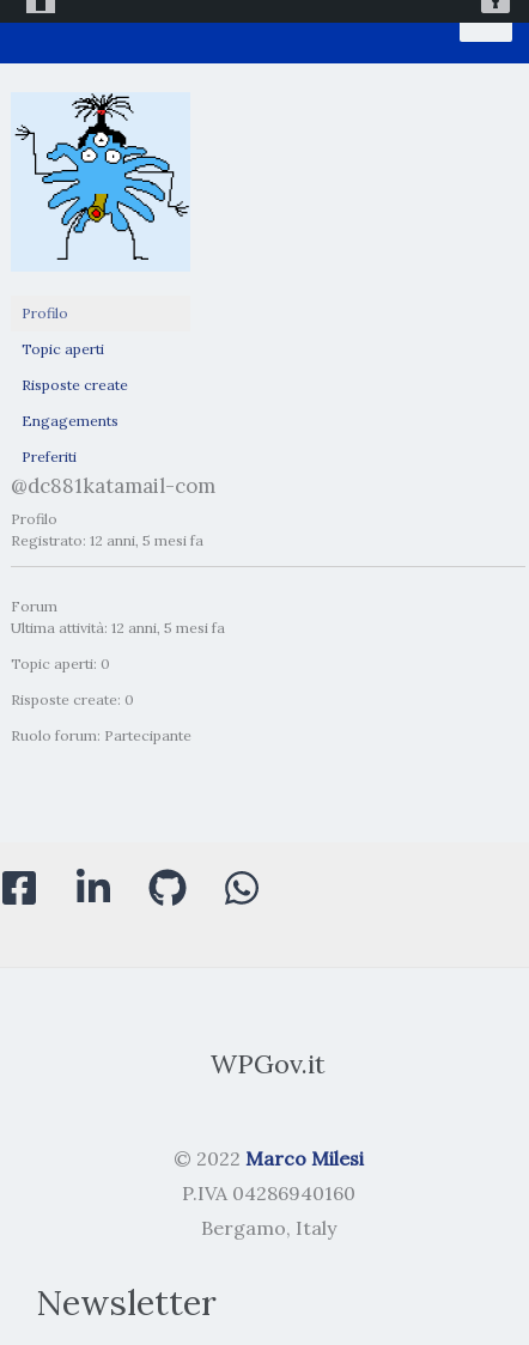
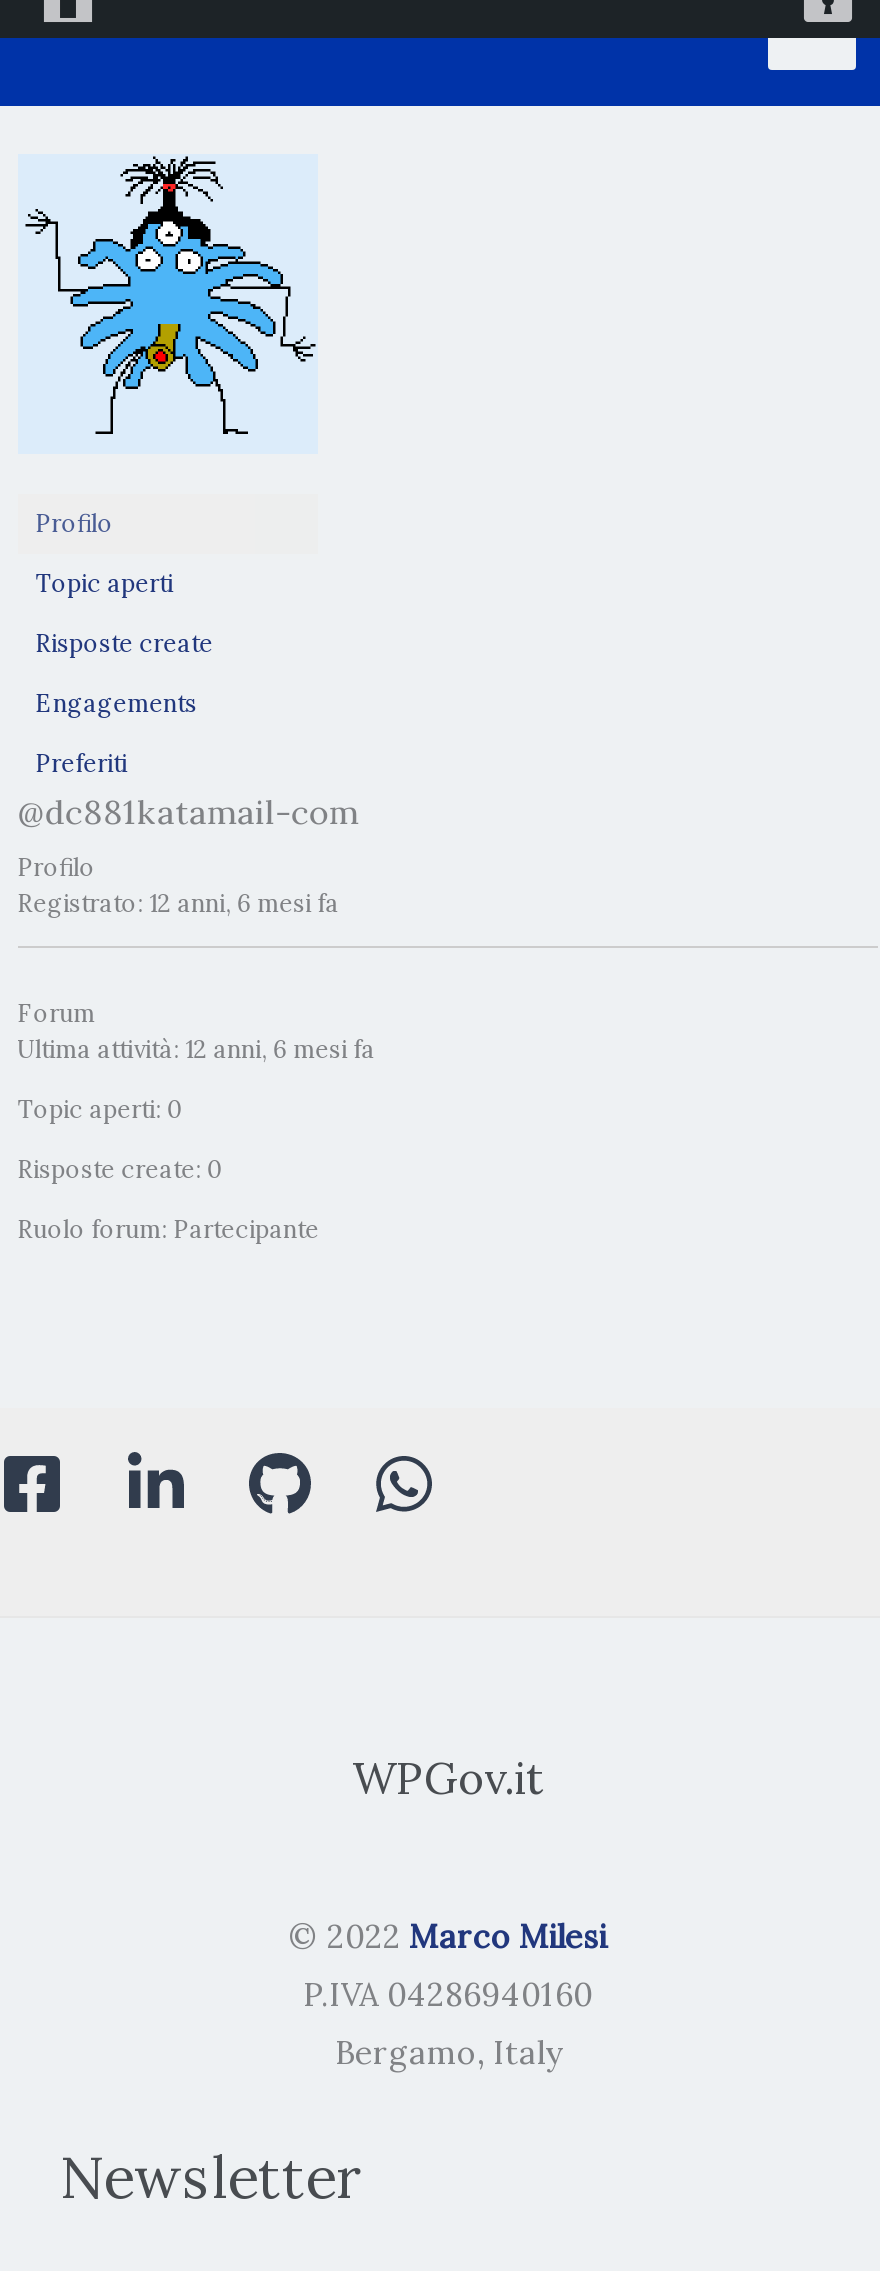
[10,531,203,549] Registrato: 12 anni, 5 mesi fa -> [17,888,339,918] Registrato: 12 anni, 6 mesi fa
[10,619,225,637] Ultima attività: 12 anni, 5 mesi fa -> [17,1034,375,1064] Ultima attività: 12 anni, 6 mesi fa

